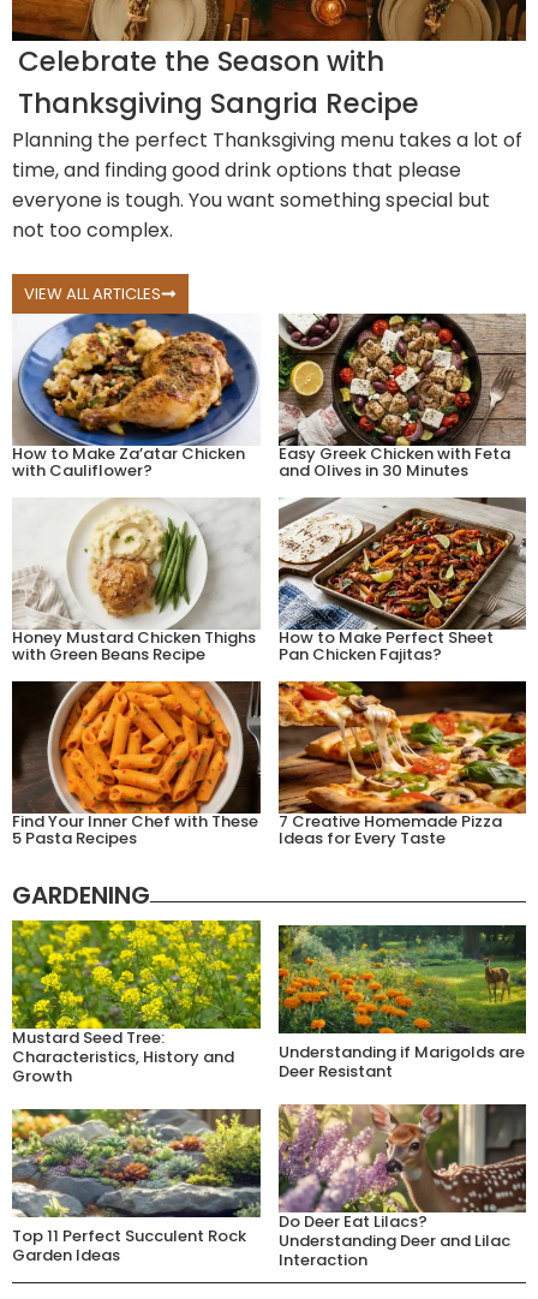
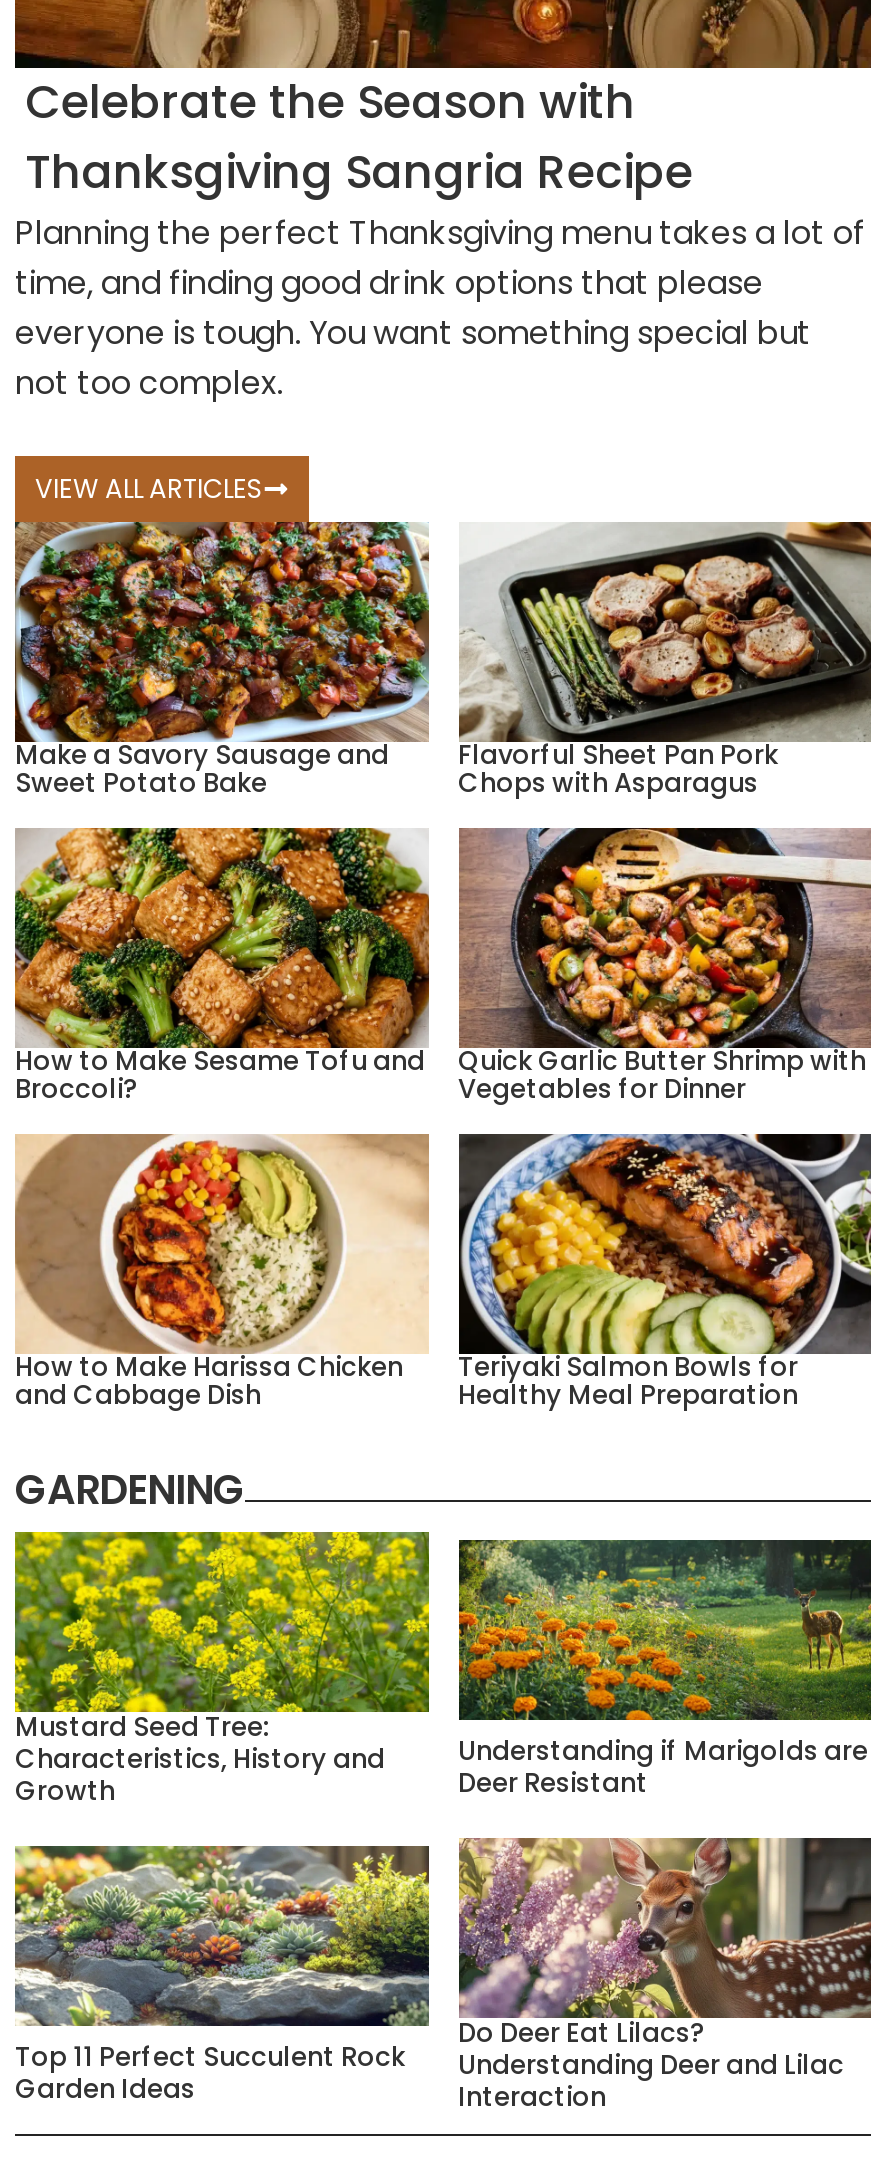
[12,312,261,482] [image] | How to Make Za’atar Chicken | with Cauliflower? -> [13,520,431,802] [image] | Make a Savory Sausage and | Sweet Potato Bake
[277,312,527,482] [image] | Easy Greek Chicken with Feta | and Olives in 30 Minutes -> [458,522,873,802] [image] | Flavorful Sheet Pan Pork | Chops with Asparagus
[12,497,261,666] [image] | Honey Mustard Chicken Thighs | with Green Beans Recipe -> [13,826,431,1108] [image] | How to Make Sesame Tofu and | Broccoli?
[277,496,526,666] [image] | How to Make Perfect Sheet | Pan Chicken Fajitas? -> [457,826,871,1108] [image] | Quick Garlic Butter Shrimp with | Vegetables for Dinner
[11,680,262,849] [image] | Find Your Inner Chef with These | 5 Pasta Recipes -> [13,1132,431,1414] [image] | How to Make Harissa Chicken | and Cabbage Dish
[277,680,527,849] [image] | 7 Creative Homemade Pizza | Ideas for Every Taste -> [457,1132,873,1414] [image] | Teriyaki Salmon Bowls for | Healthy Meal Preparation

